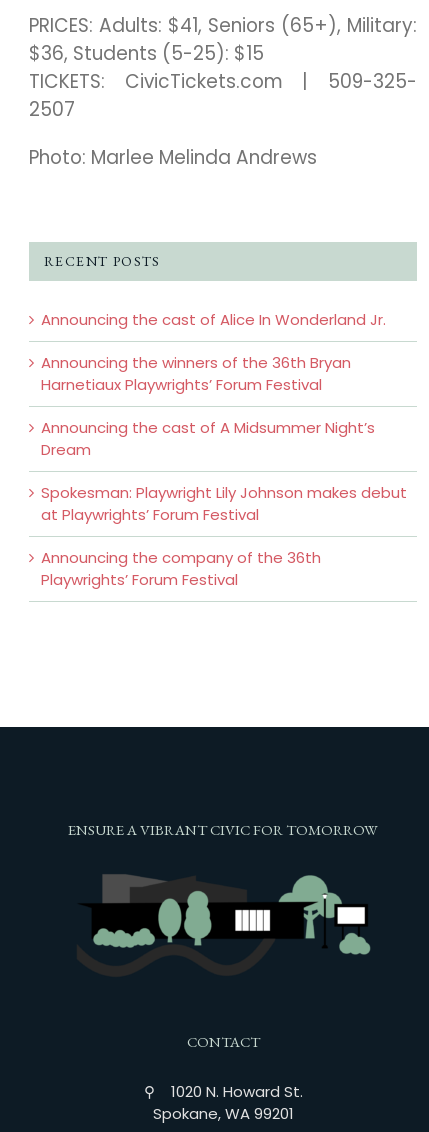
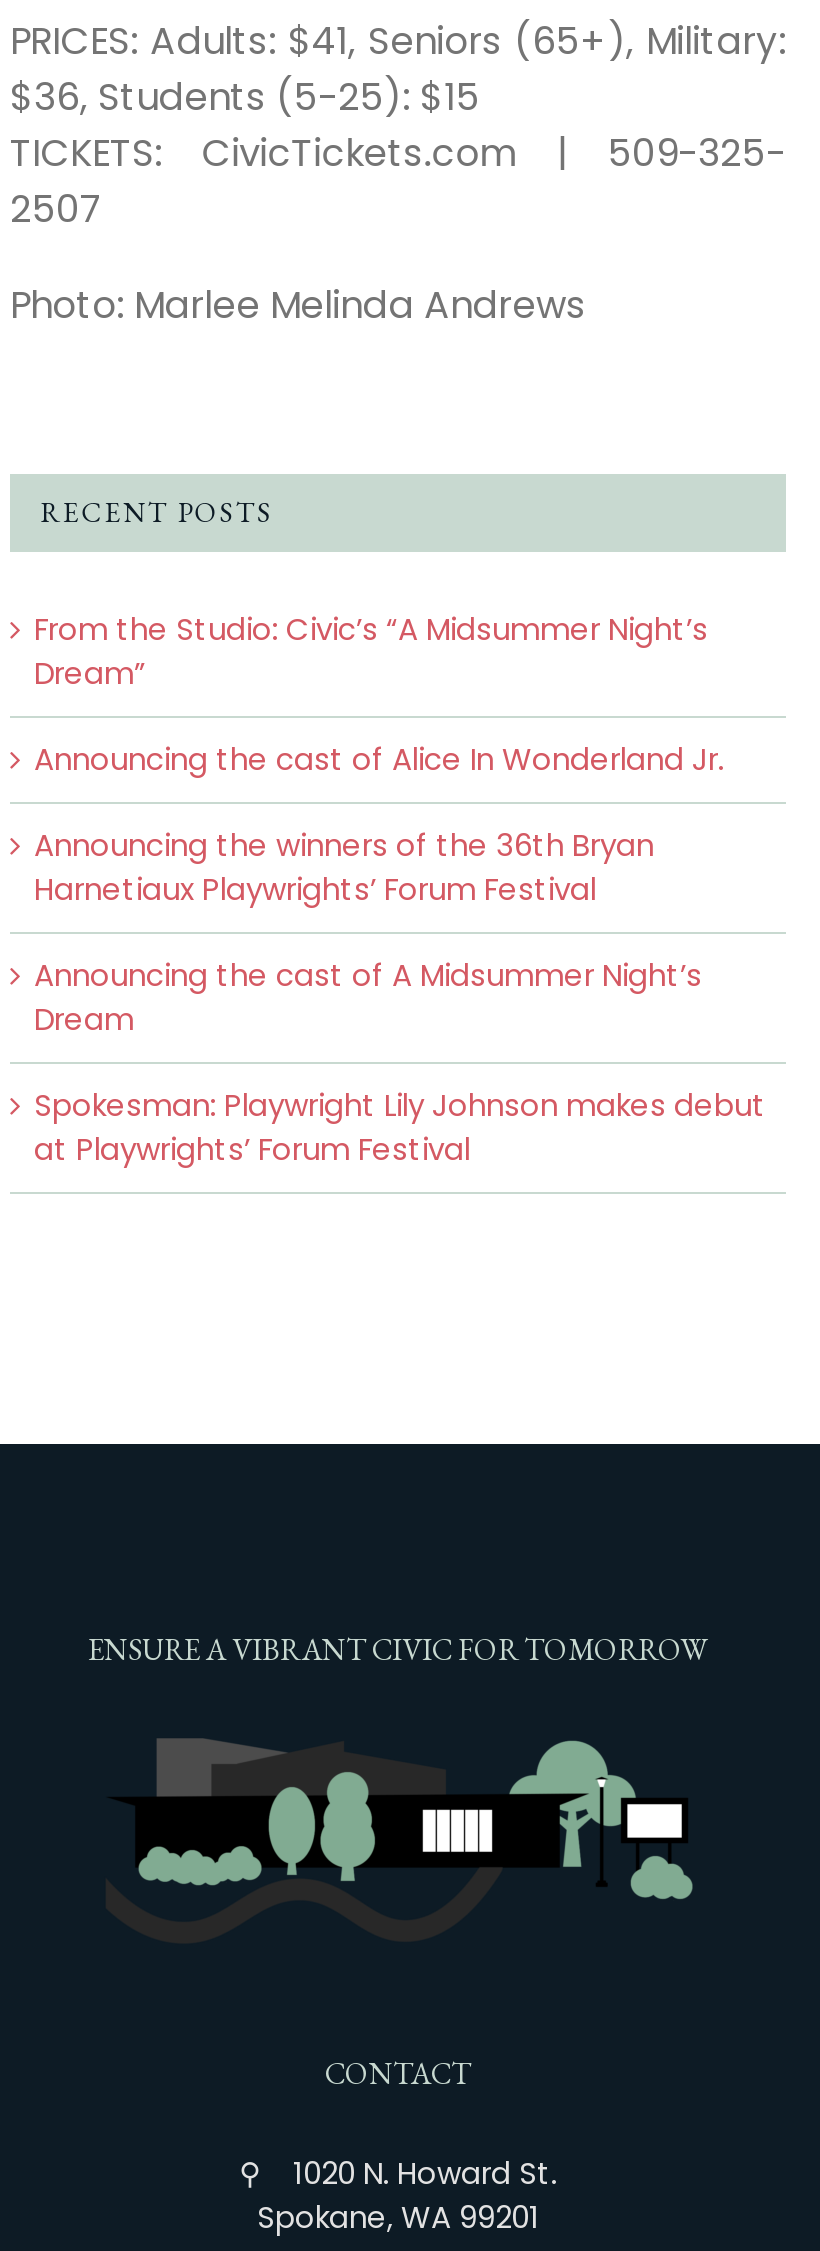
none -> [34,608,708,694] From the Studio: Civic’s “A Midsummer Night’s | Dream”
moved [41,309,407,525] -> [34,738,766,1170]: Announcing the cast of Alice In Wonderland Jr. | Announcing the winners of the 36th Bryan | Harnetiaux Playwrights’ Forum Festival | Announcing the cast of A Midsummer Night’s | Dream | Spokesman: Playwright Lily Johnson makes debut | at Playwrights’ Forum Festival
[41,547,321,590] Announcing the company of the 36th | Playwrights’ Forum Festival -> none

